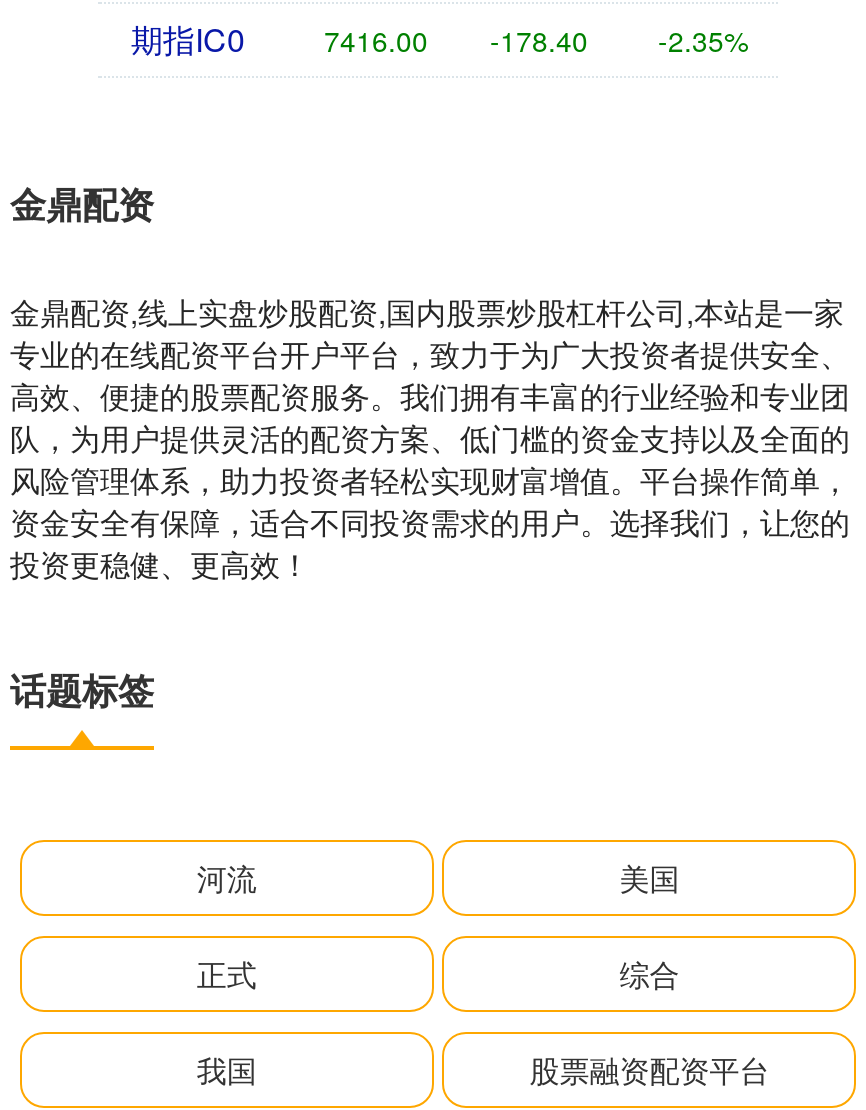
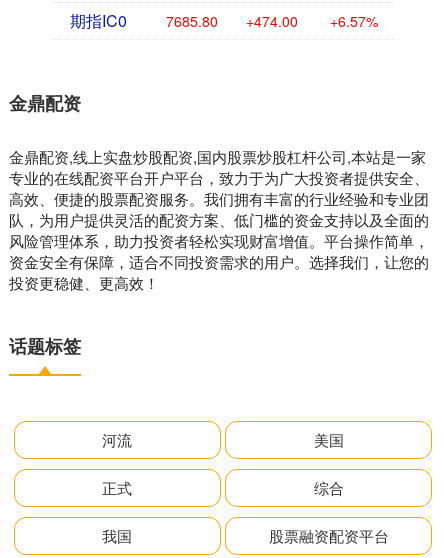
[324,21,428,61] 7416.00 -> [166,11,218,31] 7685.80
[490,21,588,61] -178.40 -> [246,11,298,31] +474.00
[658,21,748,61] -2.35% -> [330,11,378,31] +6.57%

